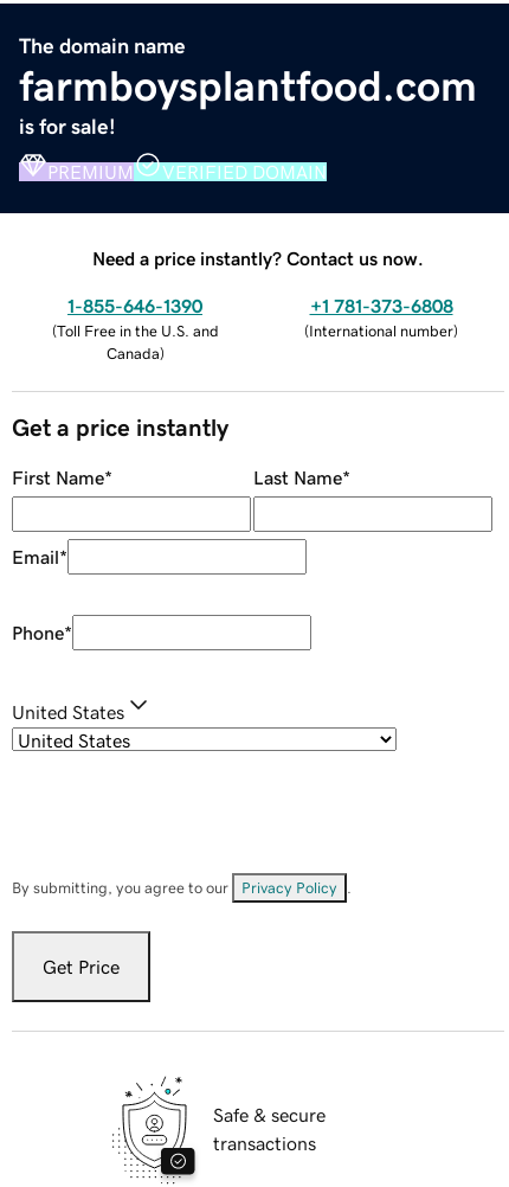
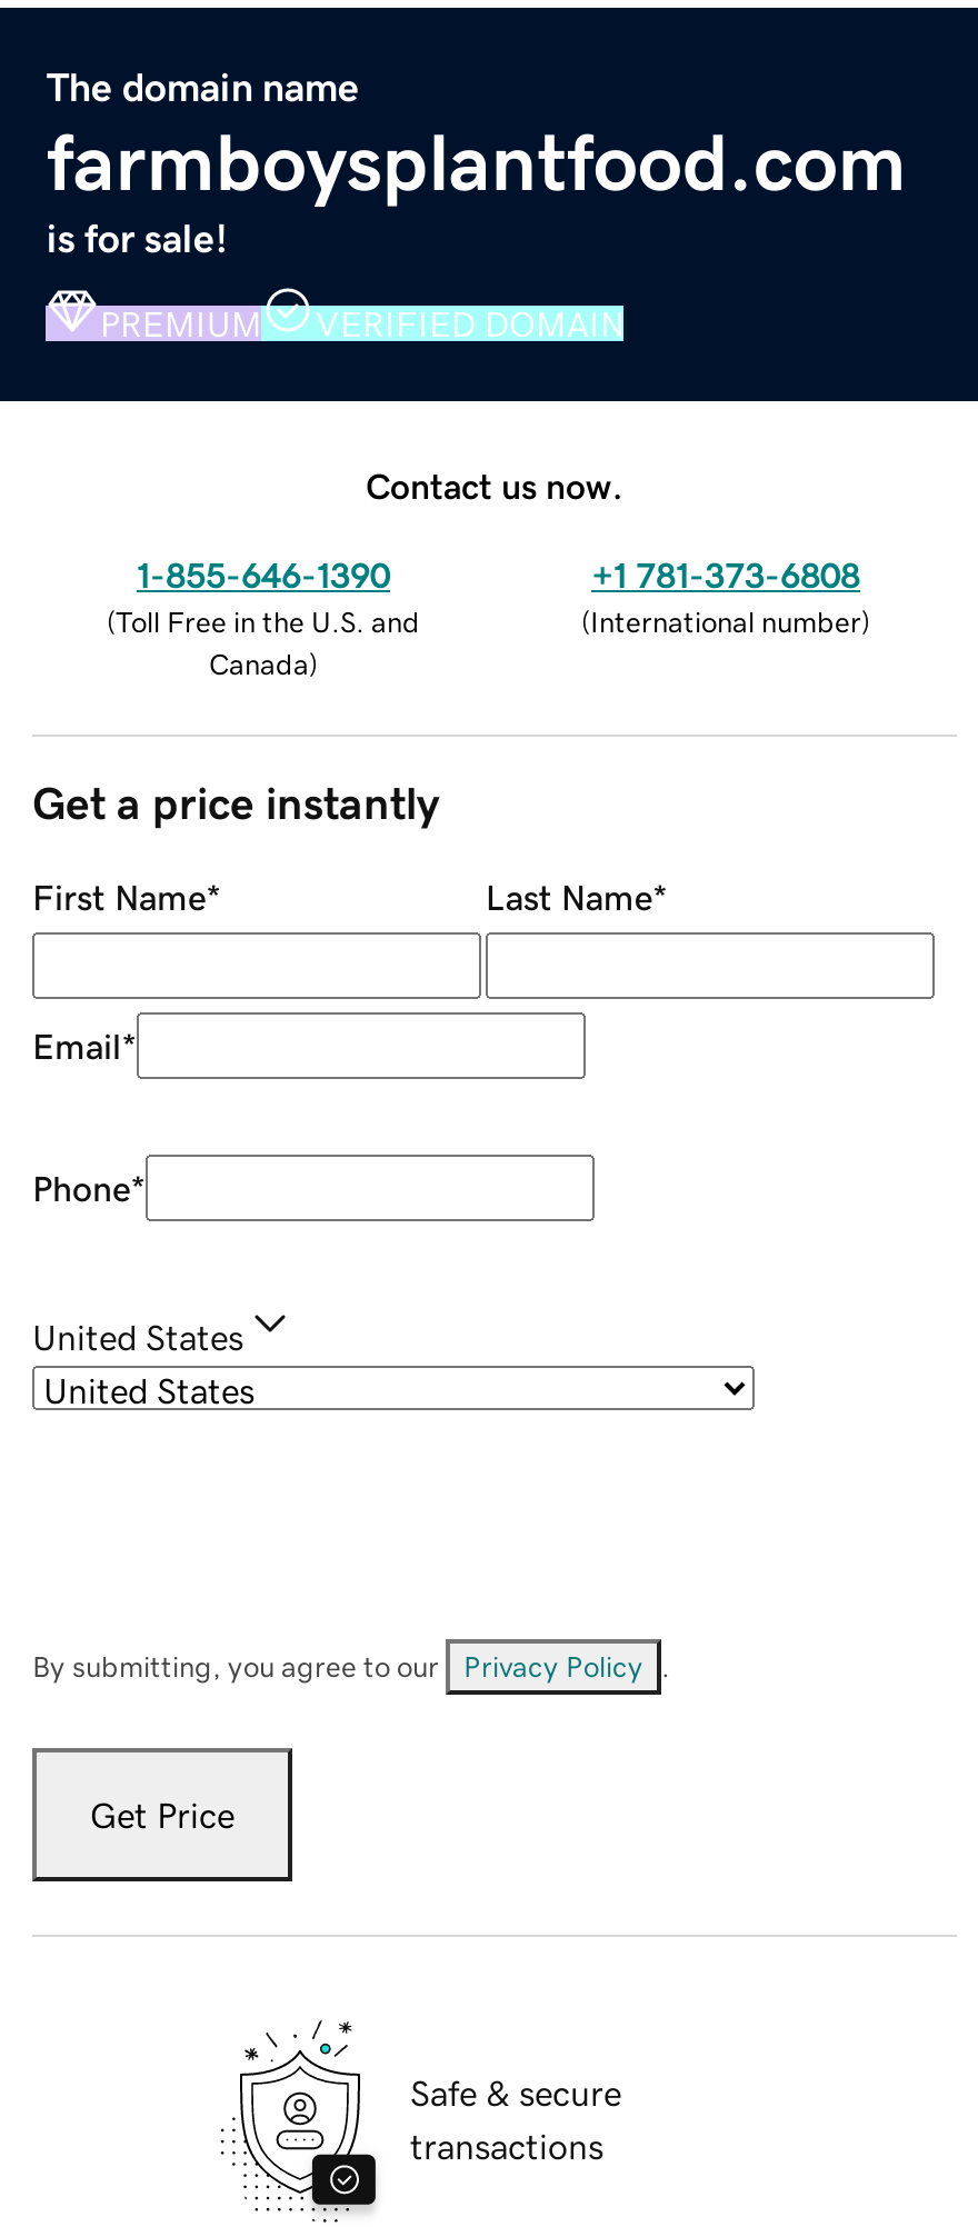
[92,248,424,267] Need a price instantly? Contact us now. -> [366,467,623,503] Contact us now.

